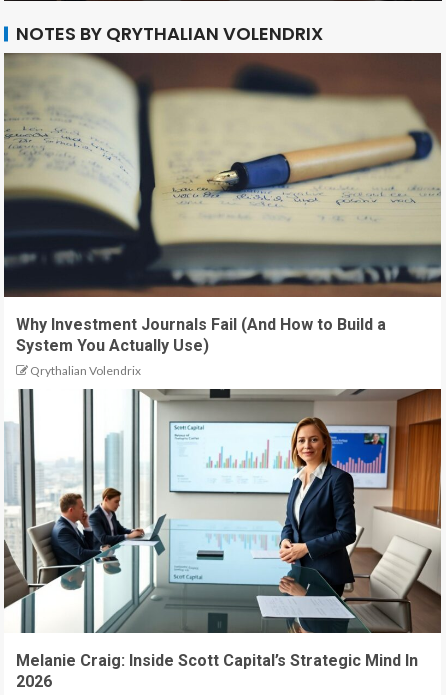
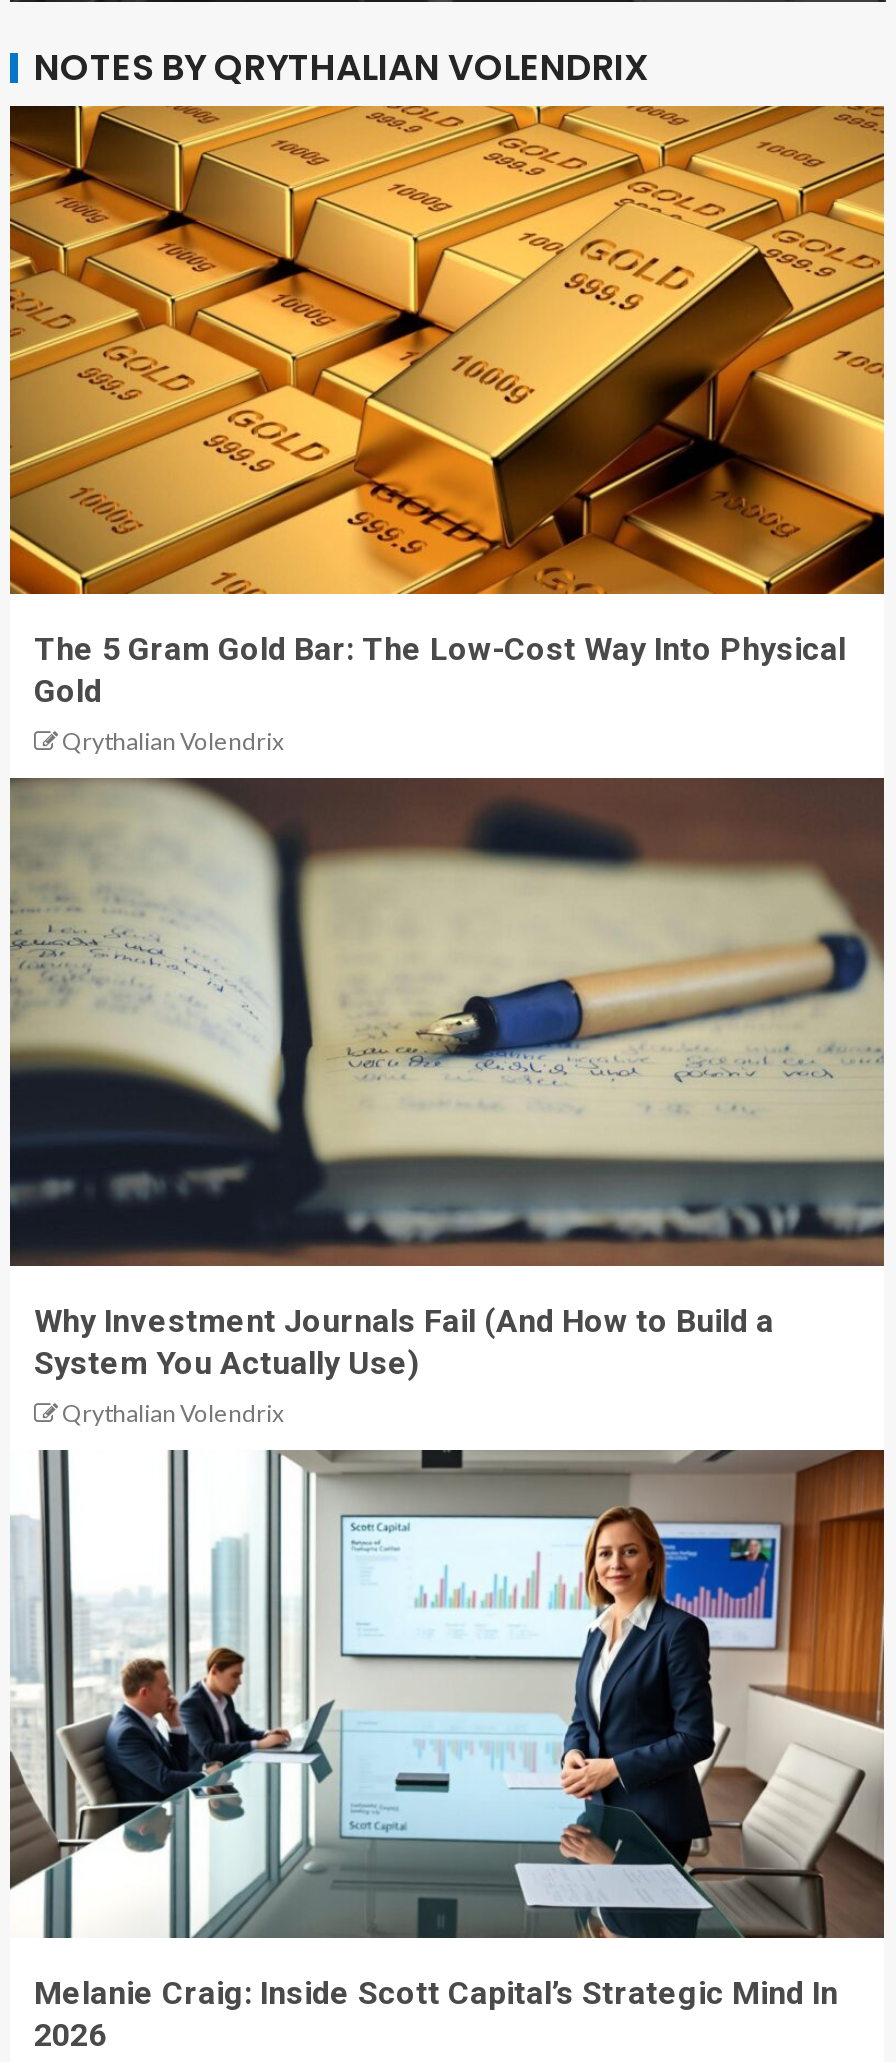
none -> [8,104,886,755] [image] | The 5 Gram Gold Bar: The Low-Cost Way Into Physical | Gold | Qrythalian Volendrix

